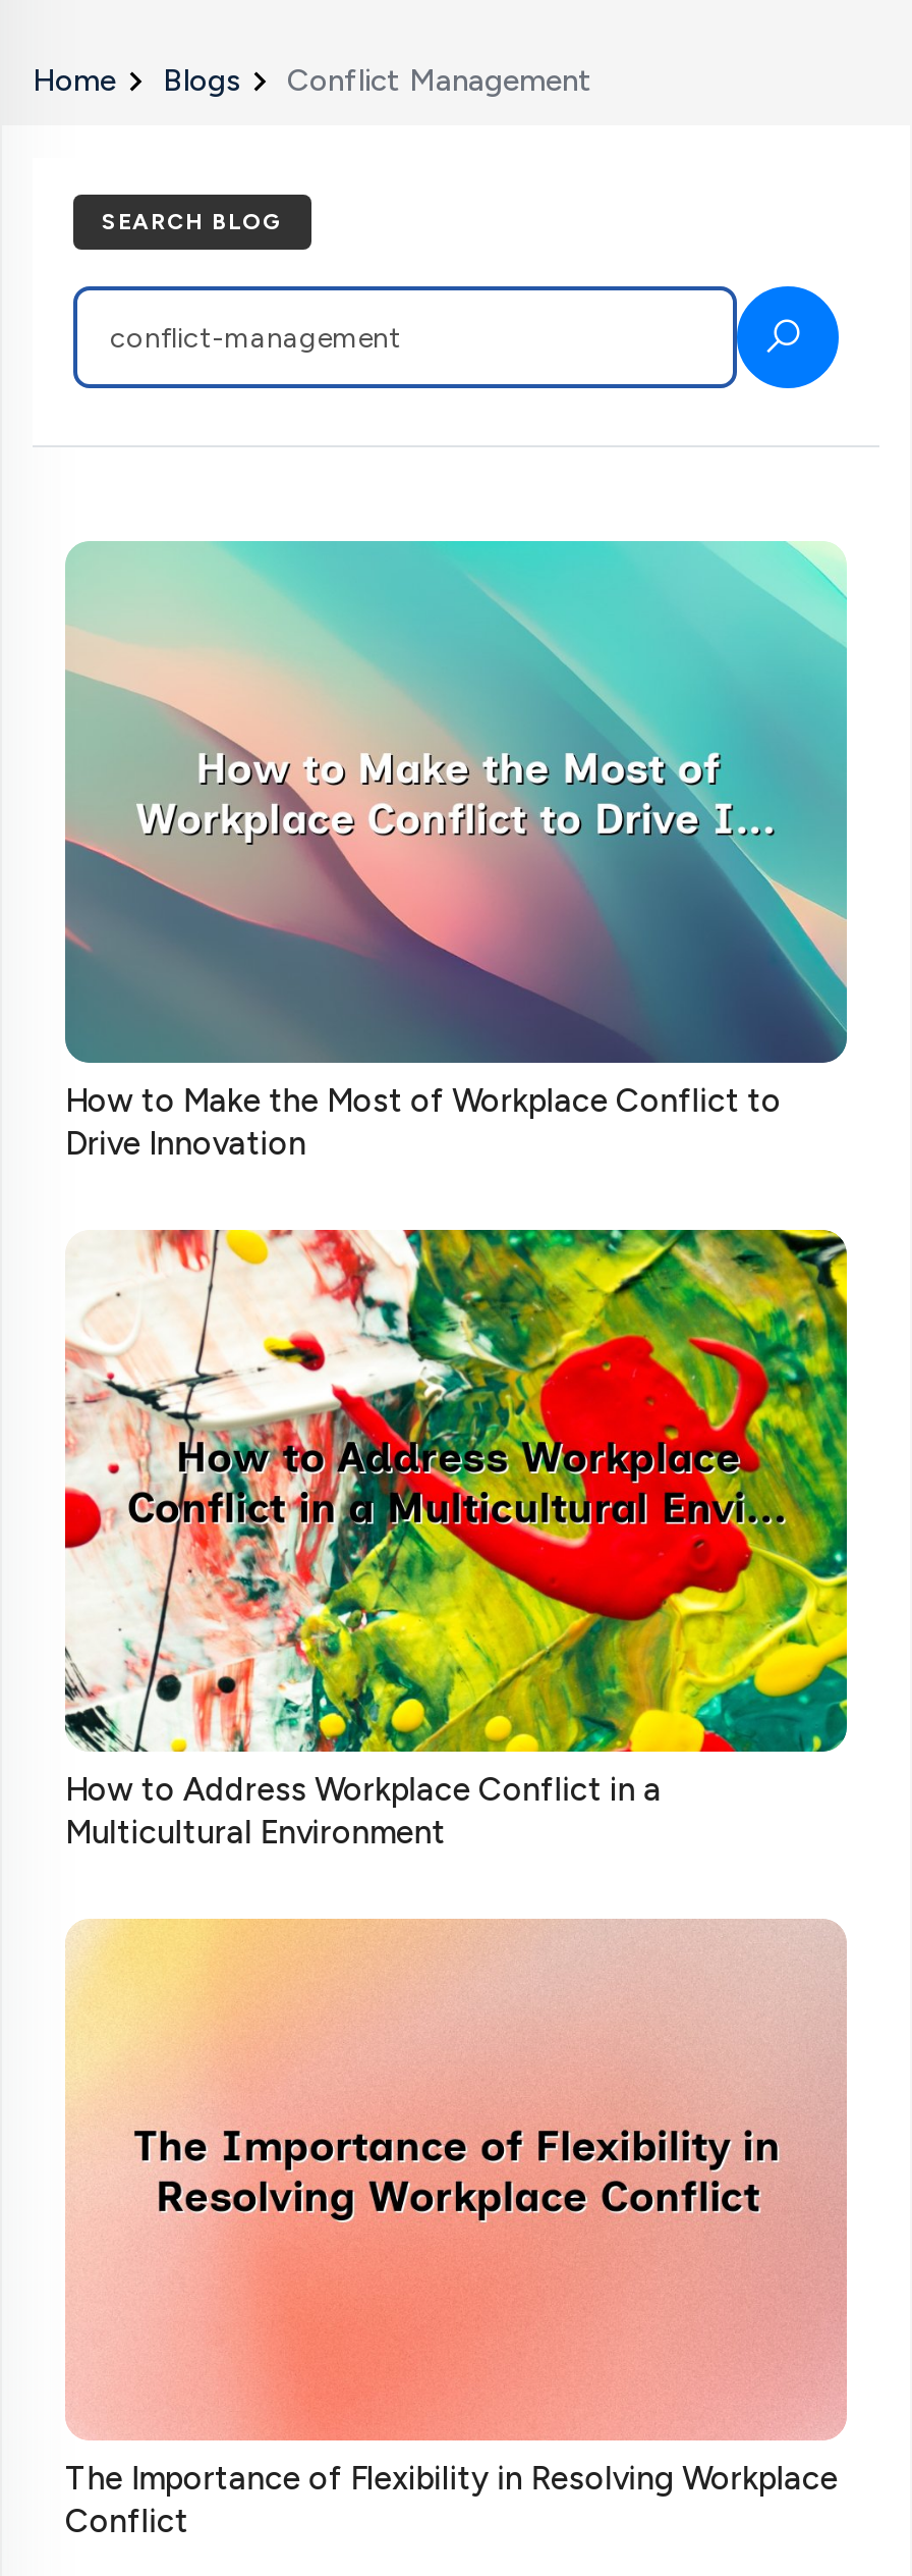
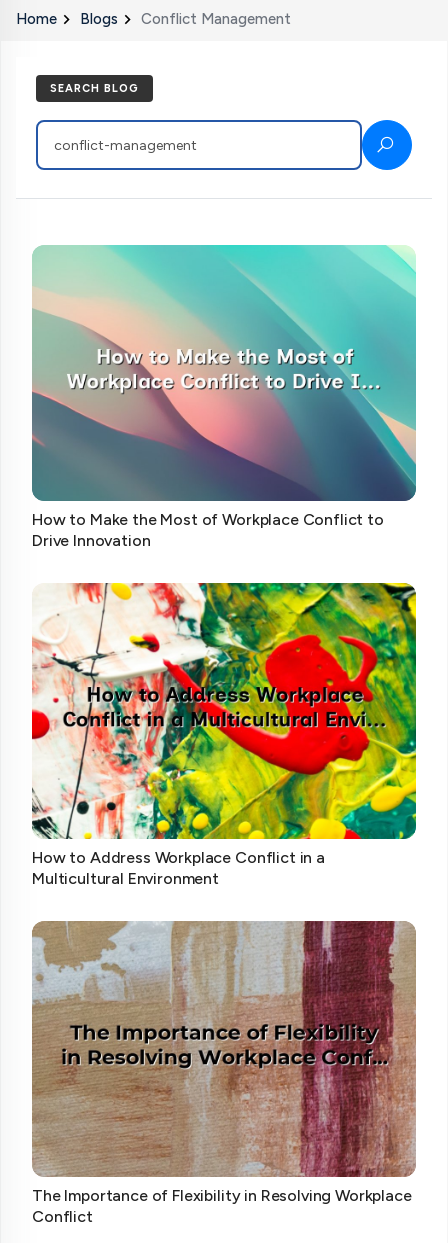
[65,1919,847,2440] [image] -> [32,921,416,1178] [image]

